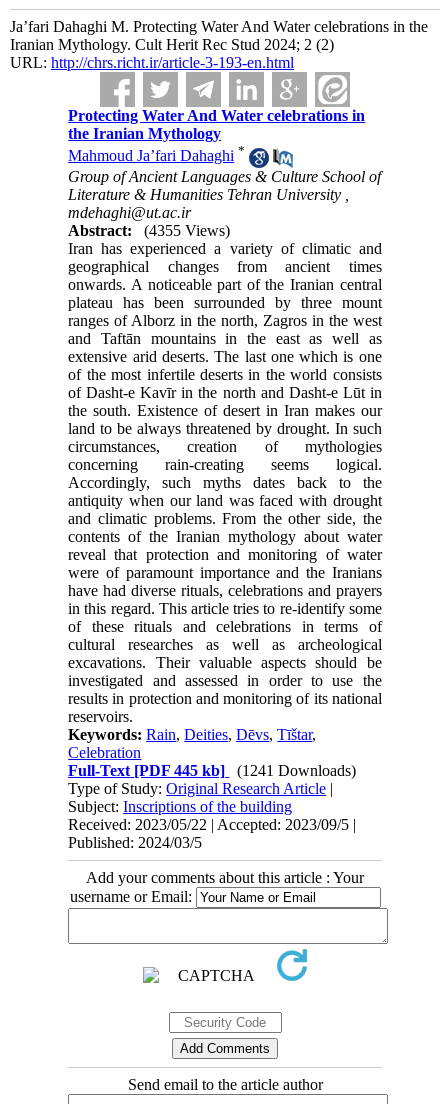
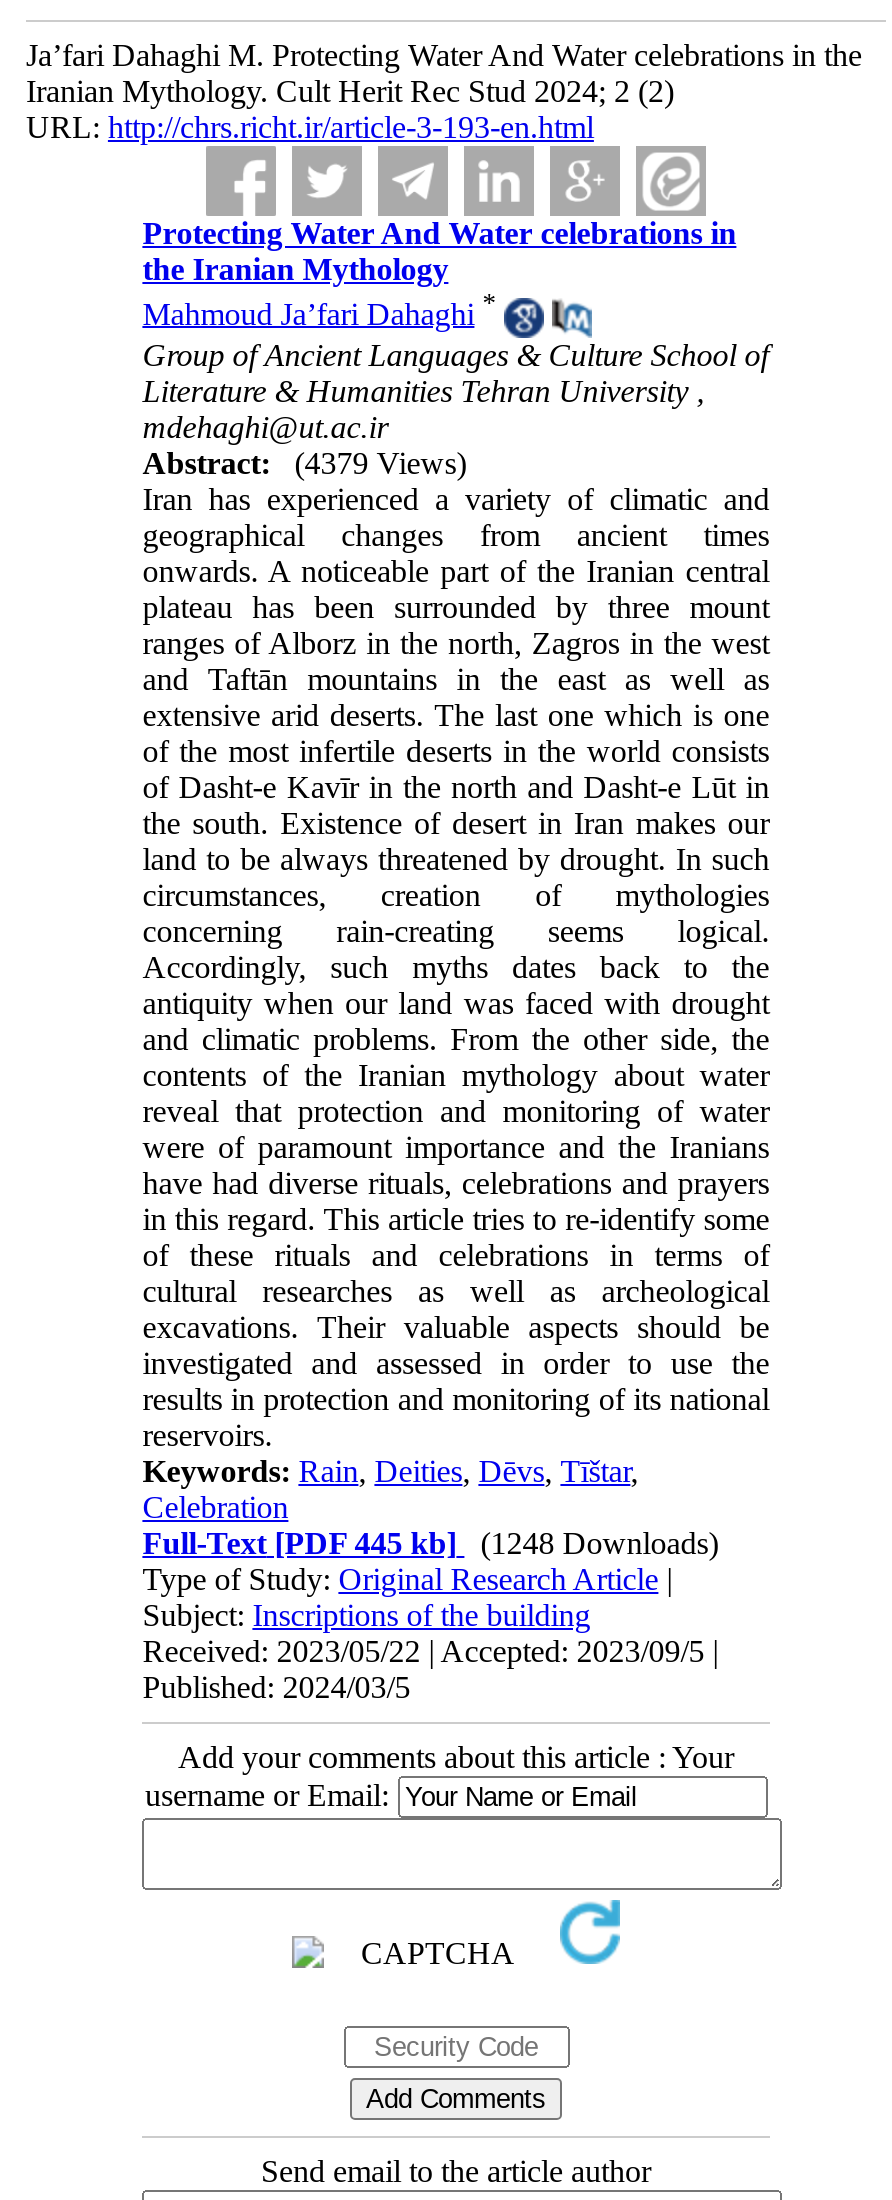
[68,222,230,239] Abstract: (4355 Views) -> [142,445,466,479] Abstract: (4379 Views)
[68,762,356,779] Full-Text [PDF 445 kb] (1241 Downloads) -> [142,1525,718,1559] Full-Text [PDF 445 kb] (1248 Downloads)

